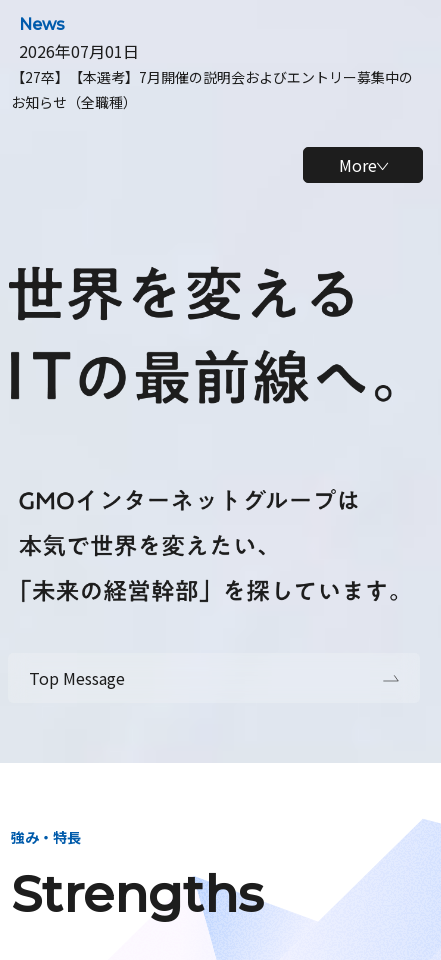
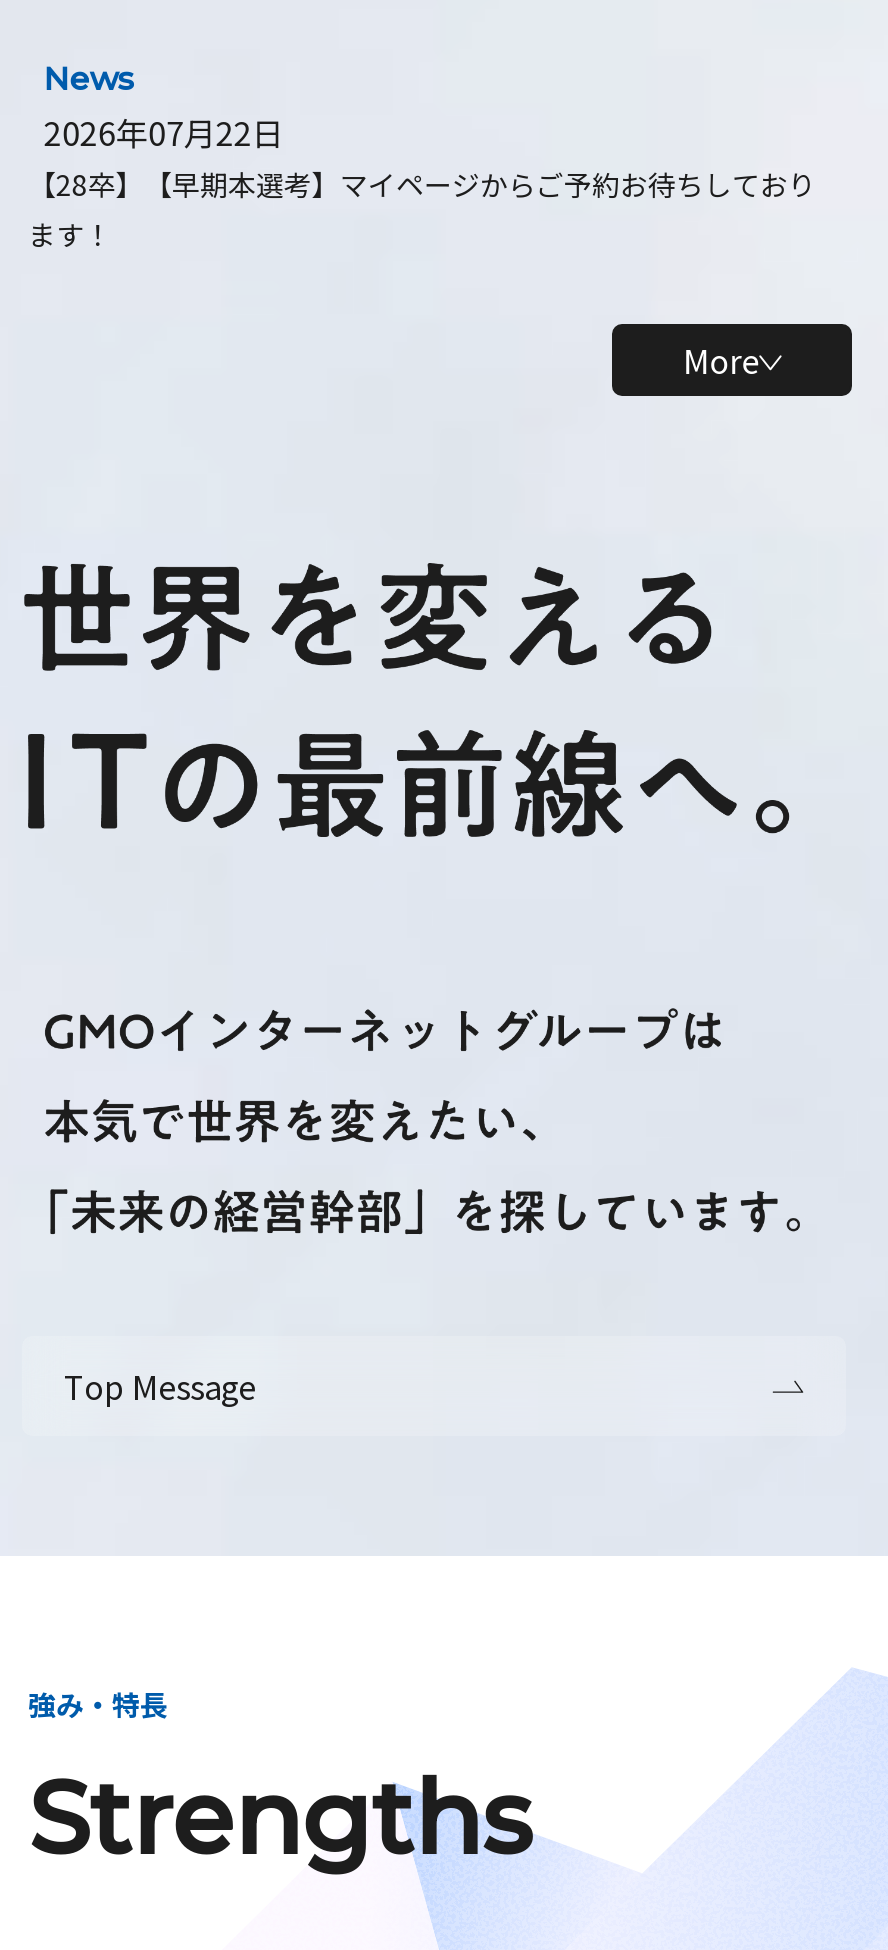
[11,39,413,112] 2026年07月01日 | 【27卒】【本選考】7月開催の説明会およびエントリー募集中の | お知らせ（全職種） -> [28,108,816,254] 2026年07月22日 | 【28卒】【早期本選考】マイページからご予約お待ちしており | ます！

